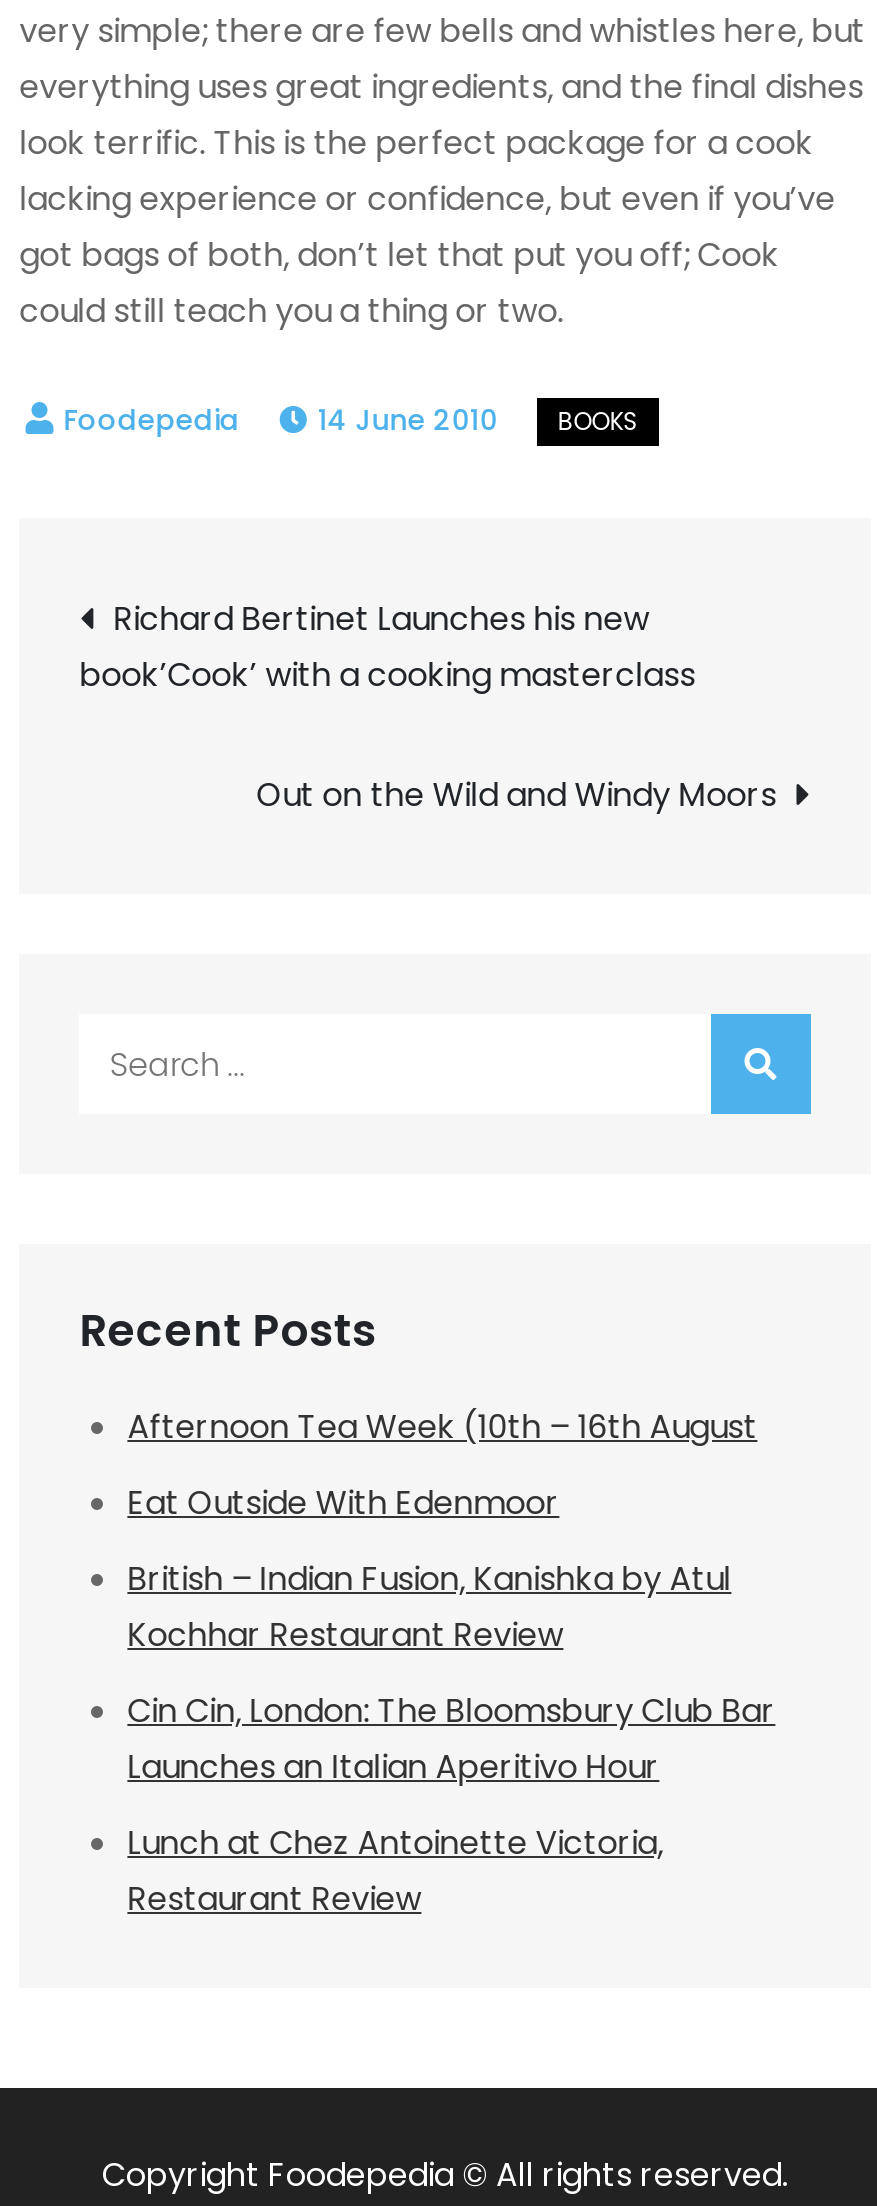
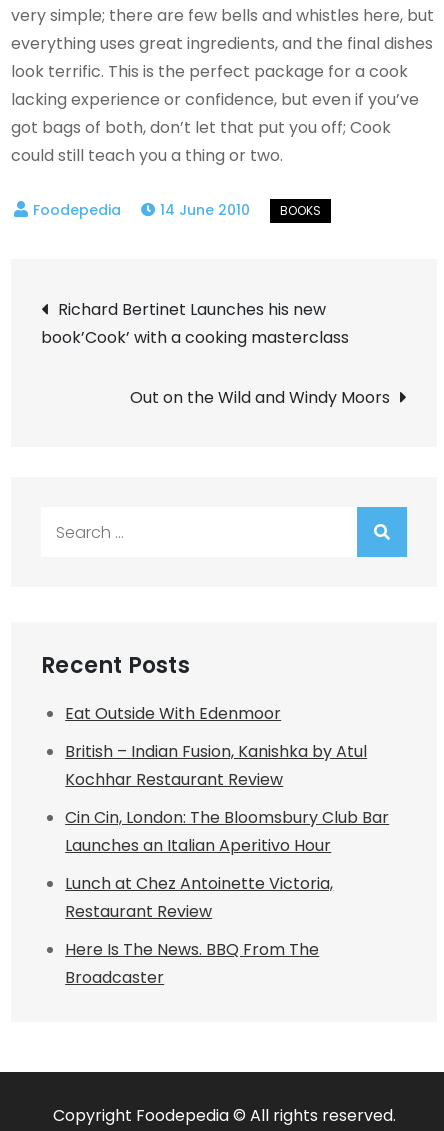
[127,1405,757,1451] Afternoon Tea Week (10th – 16th August -> none
moved [127,1481,775,1923] -> [65,702,389,923]: Eat Outside With Edenmoor | British – Indian Fusion, Kanishka by Atul | Kochhar Restaurant Review | Cin Cin, London: The Bloomsbury Club Bar | Launches an Italian Aperitivo Hour | Lunch at Chez Antoinette Victoria, | Restaurant Review
none -> [65,938,319,989] Here Is The News. BBQ From The | Broadcaster

